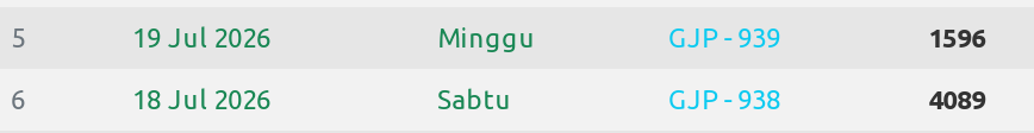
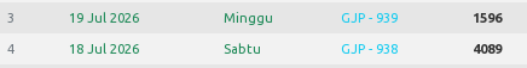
[11,24,25,52] 5 -> [7,11,14,25] 3
[11,86,25,114] 6 -> [7,42,14,56] 4

